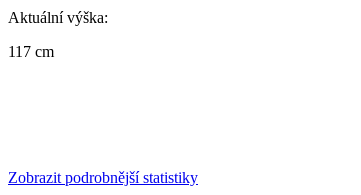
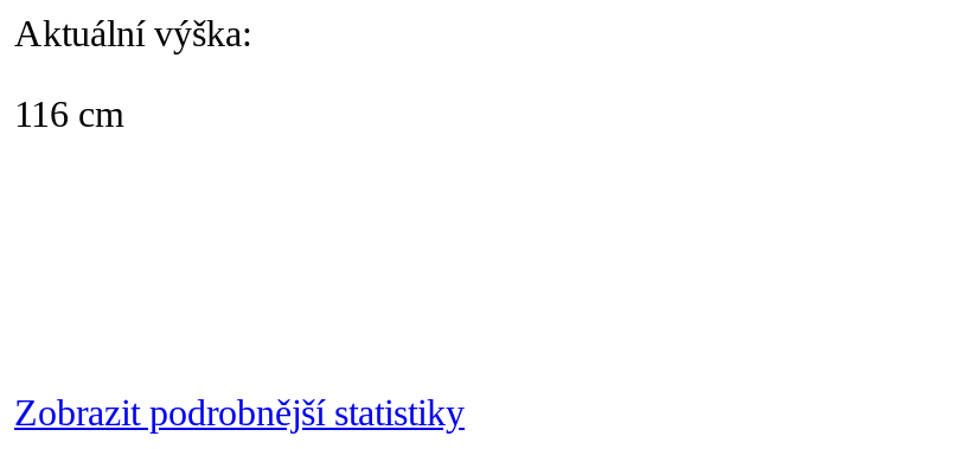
[8,43,54,60] 117 cm -> [14,93,123,134] 116 cm

